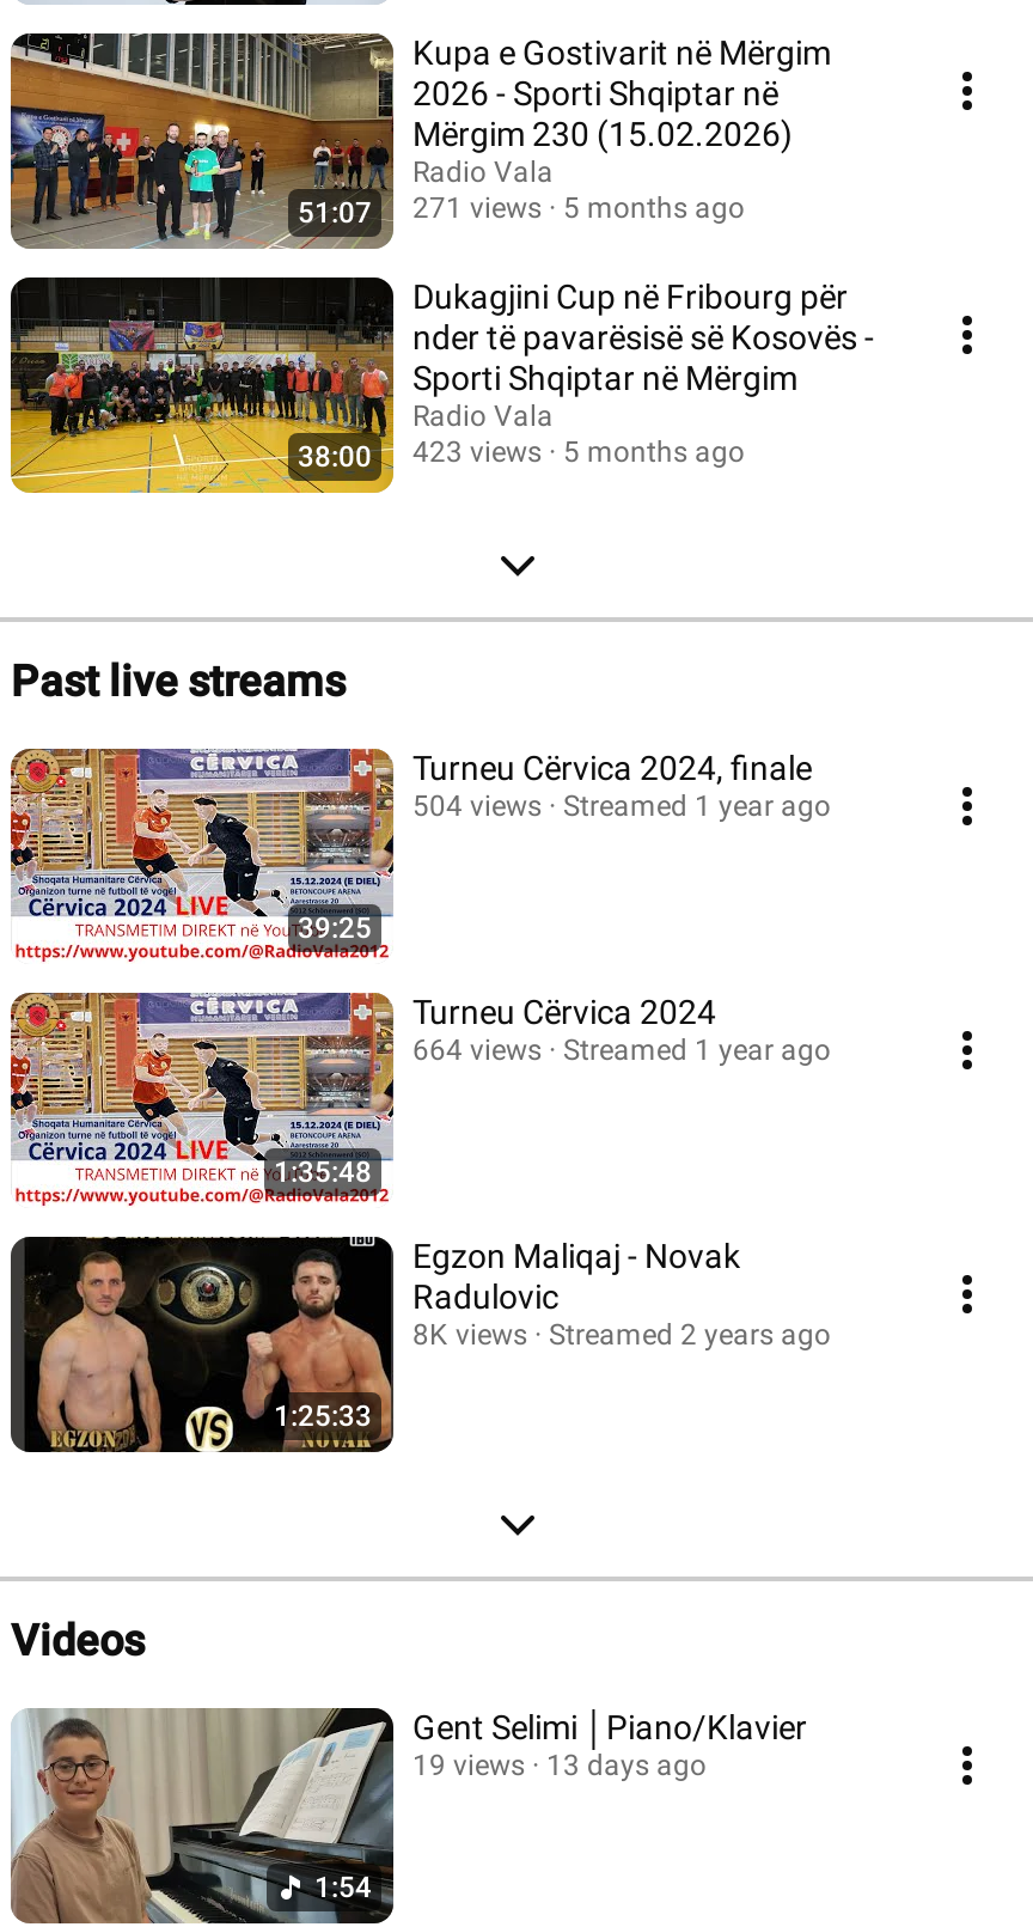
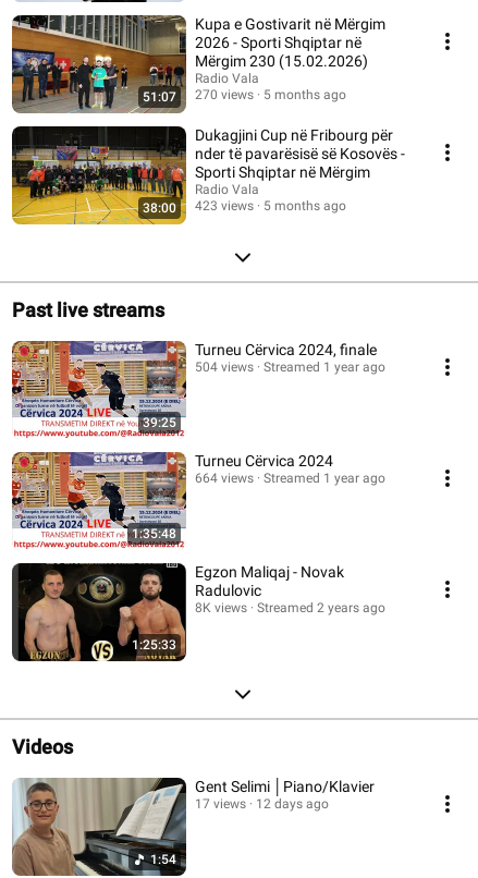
[298,190,745,228] 51:07 271 views 5 months ago -> [143,87,346,104] 51:07 270 views 5 months ago
[412,1748,525,1781] 19 views -> [195,796,246,811] 17 views
[546,1748,707,1781] 13 days ago -> [256,796,329,811] 12 days ago

